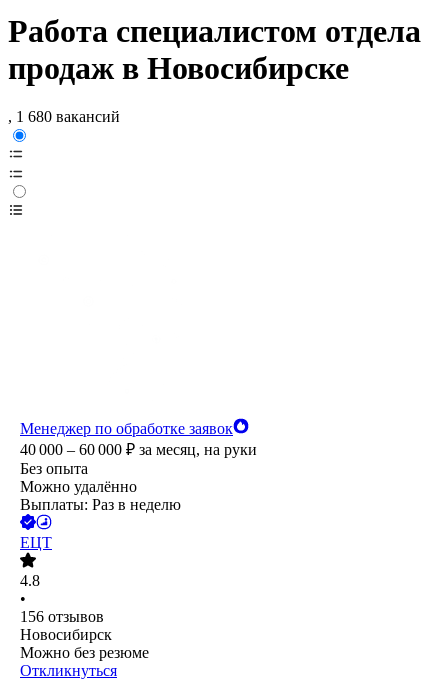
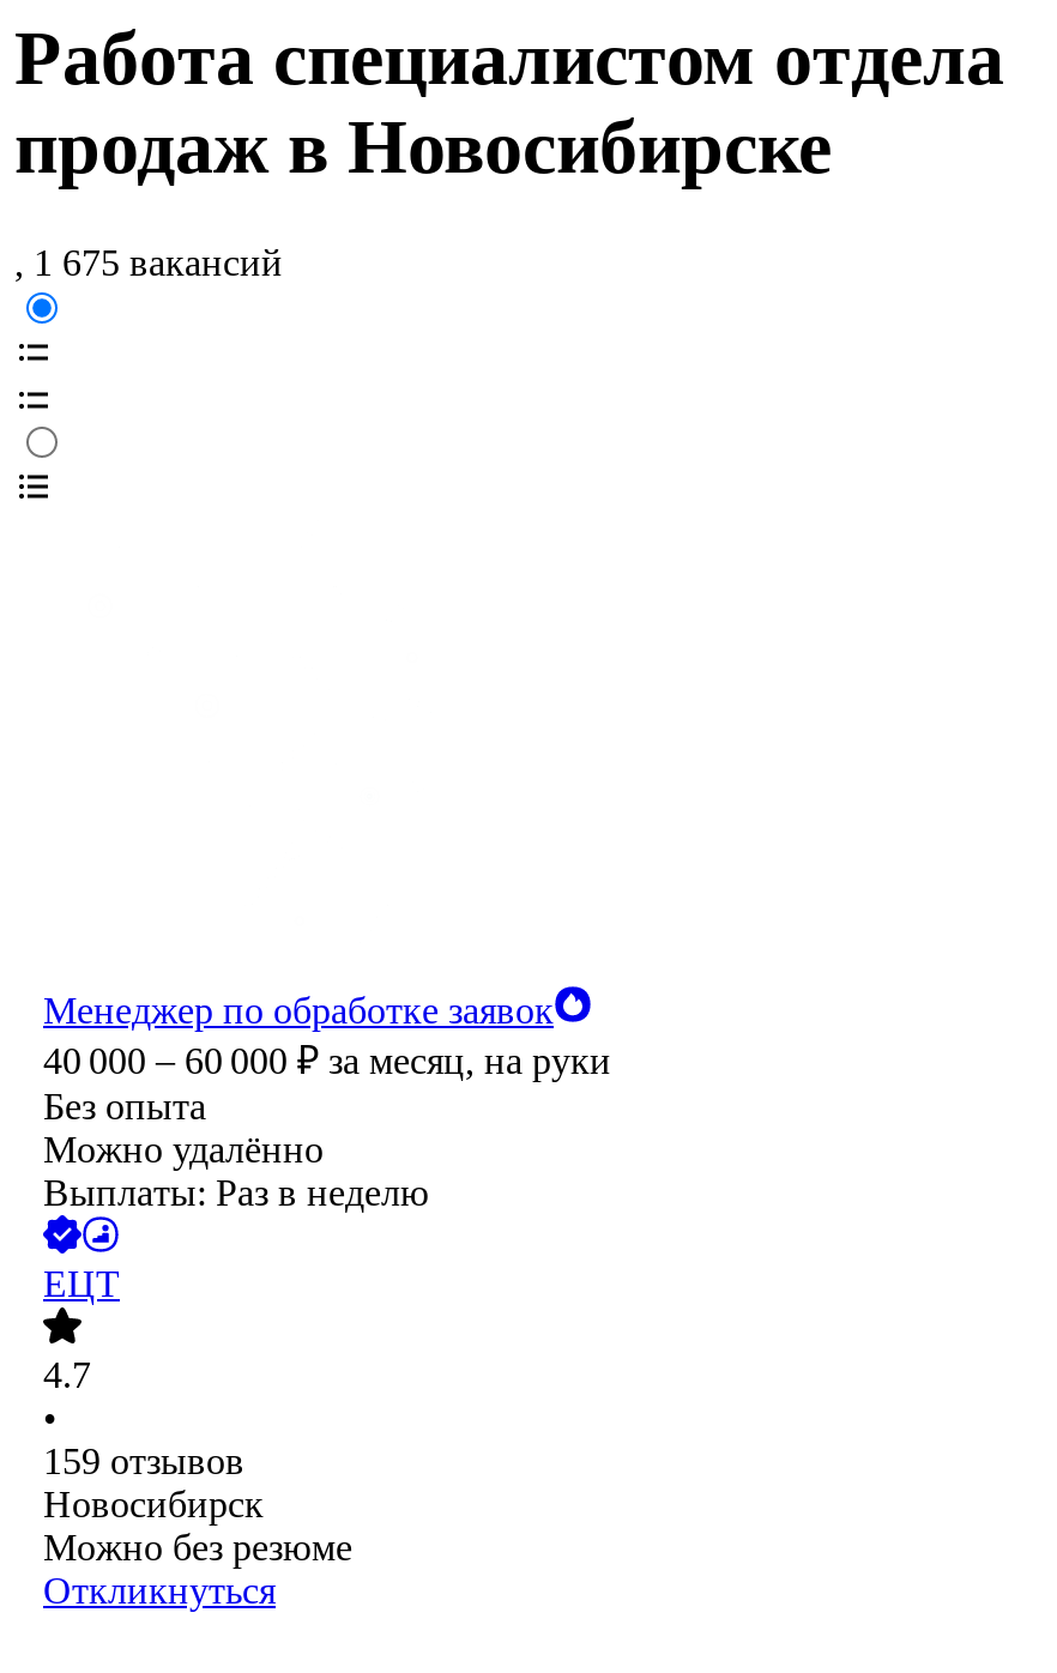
[8,108,120,125] , 1 680 вакансий -> [14,243,283,284] , 1 675 вакансий
[20,572,40,589] 4.8 -> [43,1355,91,1396] 4.7
[20,608,104,625] 156 отзывов -> [43,1442,244,1482] 159 отзывов

